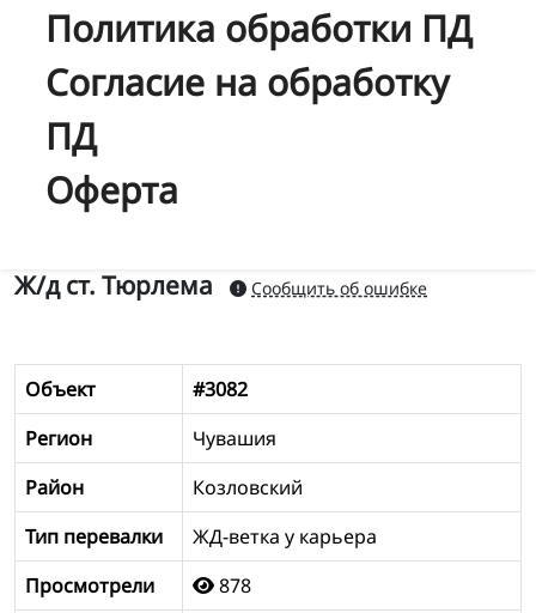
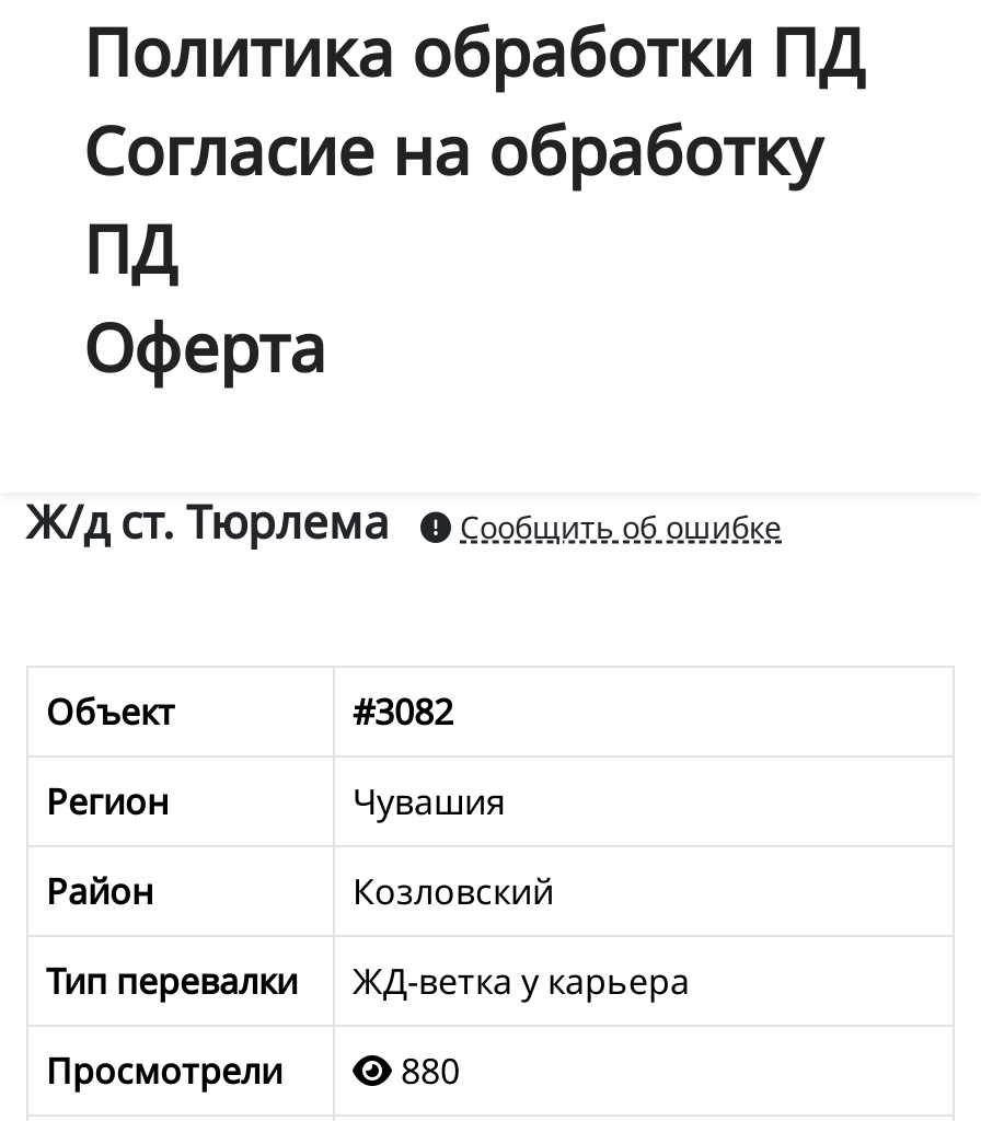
[214,572,251,599] 878 -> [392,1047,460,1095] 880

